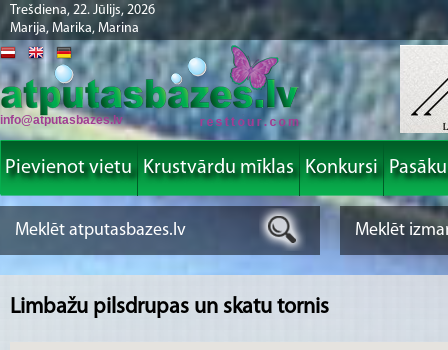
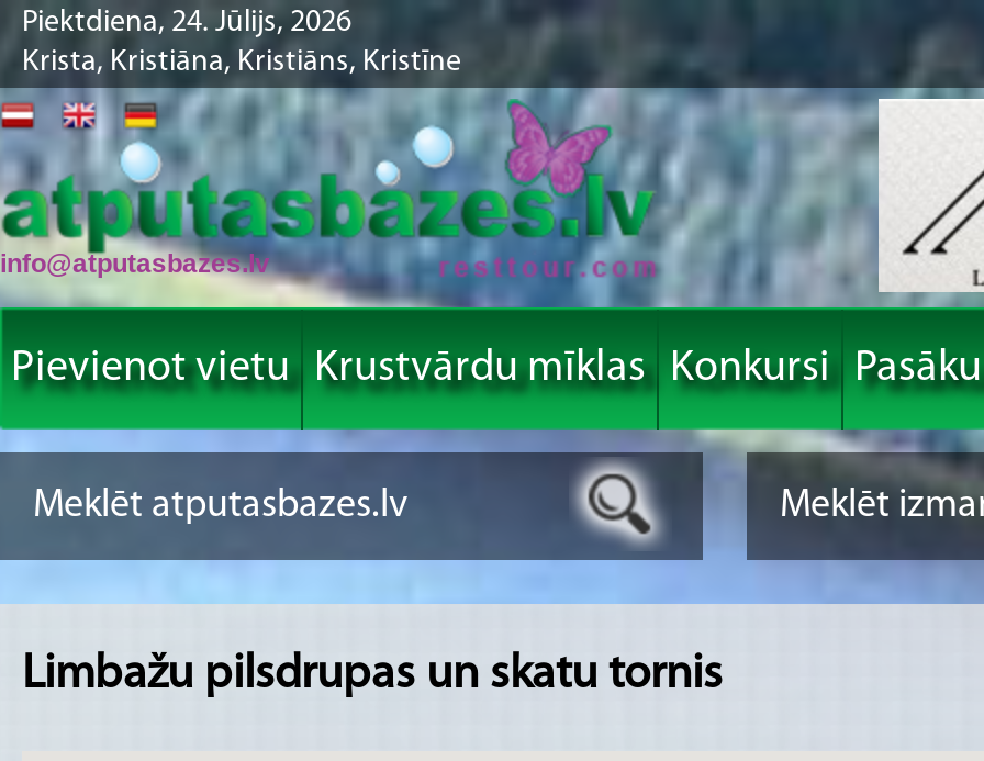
[10,3,155,36] Trešdiena, 22. Jūlijs, 2026 | Marija, Marika, Marina -> [22,7,461,79] Piektdiena, 24. Jūlijs, 2026 | Krista, Kristiāna, Kristiāns, Kristīne

